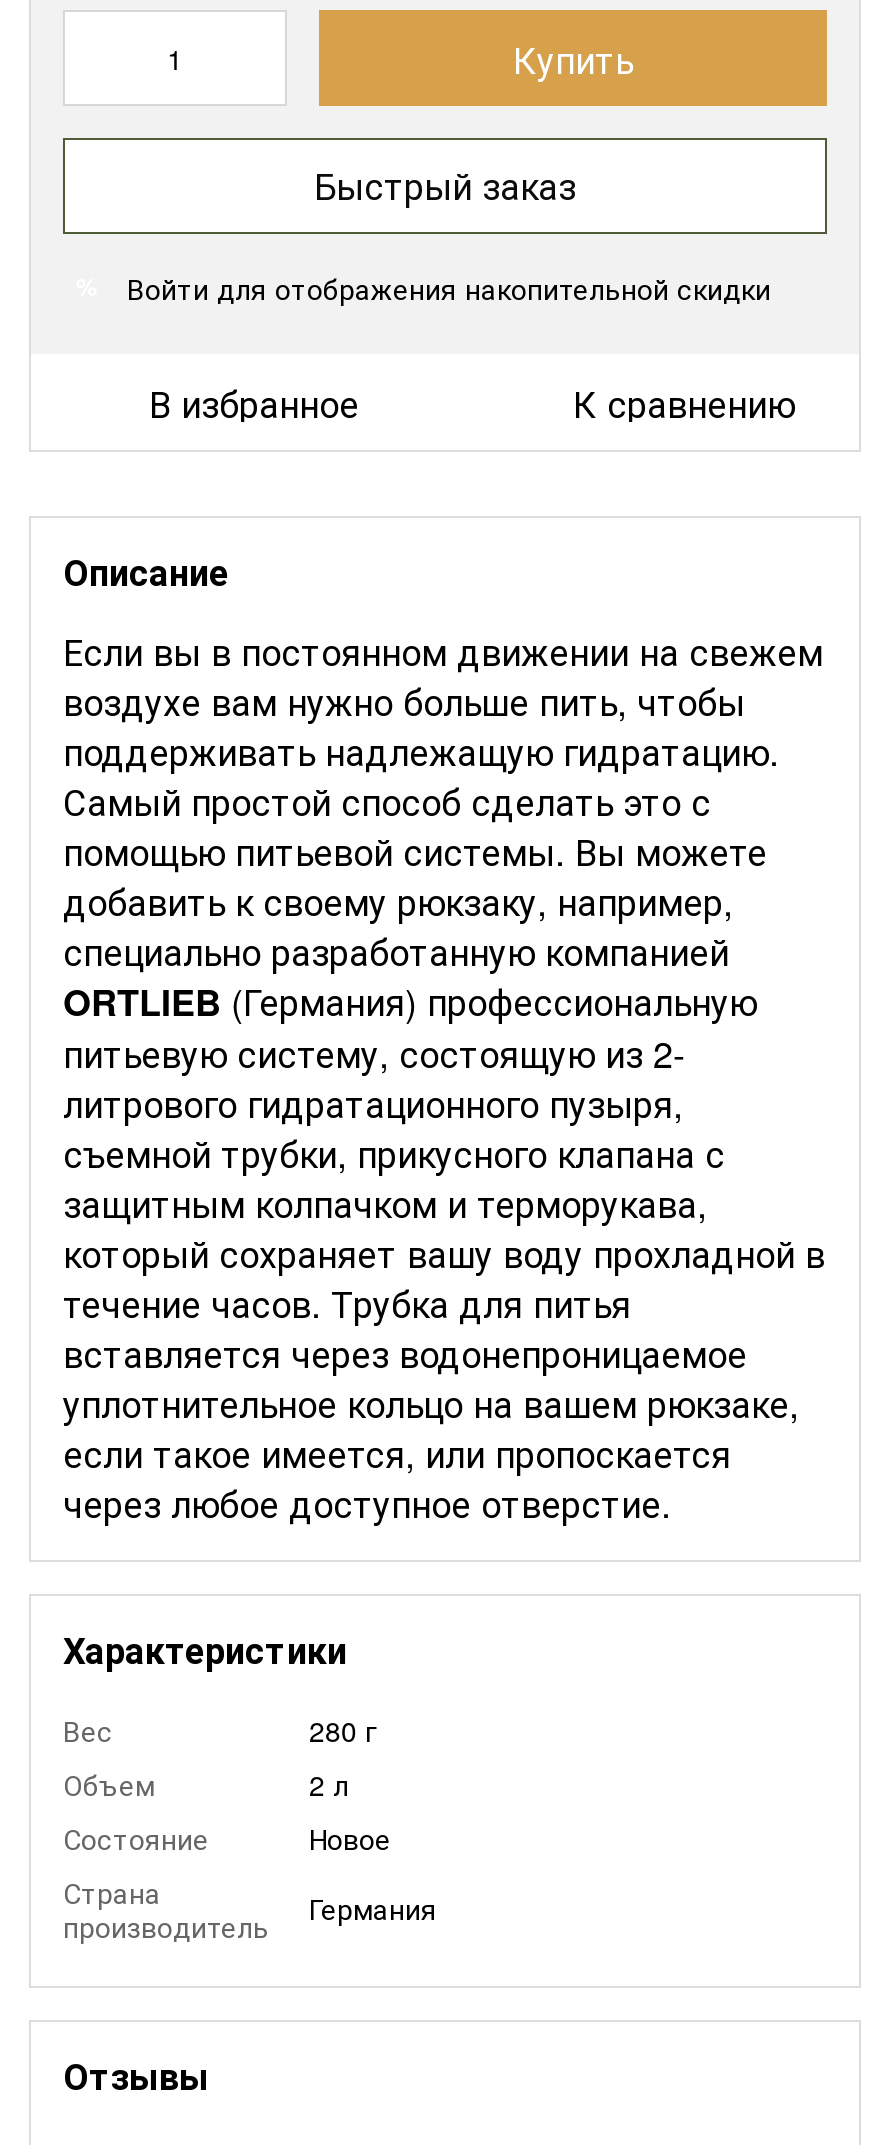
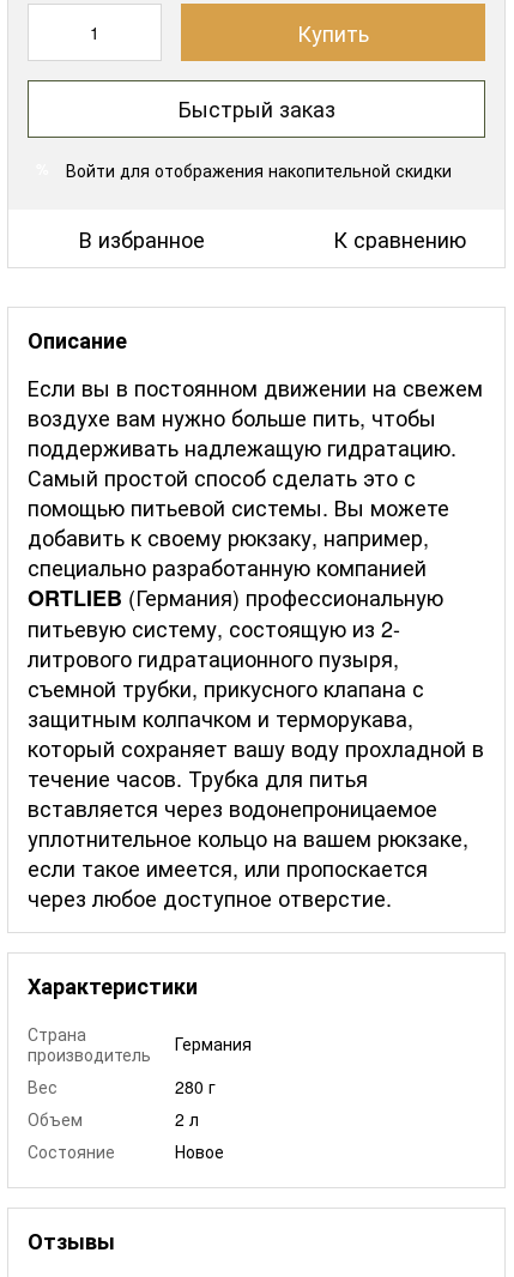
moved [63,1710,391,1858] -> [28,1074,224,1163]: Вес | 280 г | Объем | 2 л | Состояние | Новое
moved [63,1872,437,1946] -> [28,1022,252,1066]: Страна | производитель | Германия

